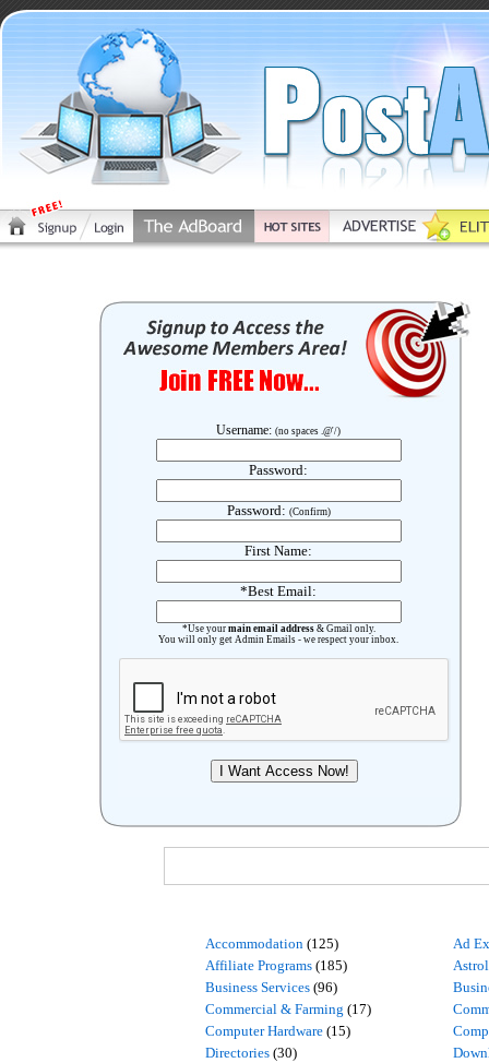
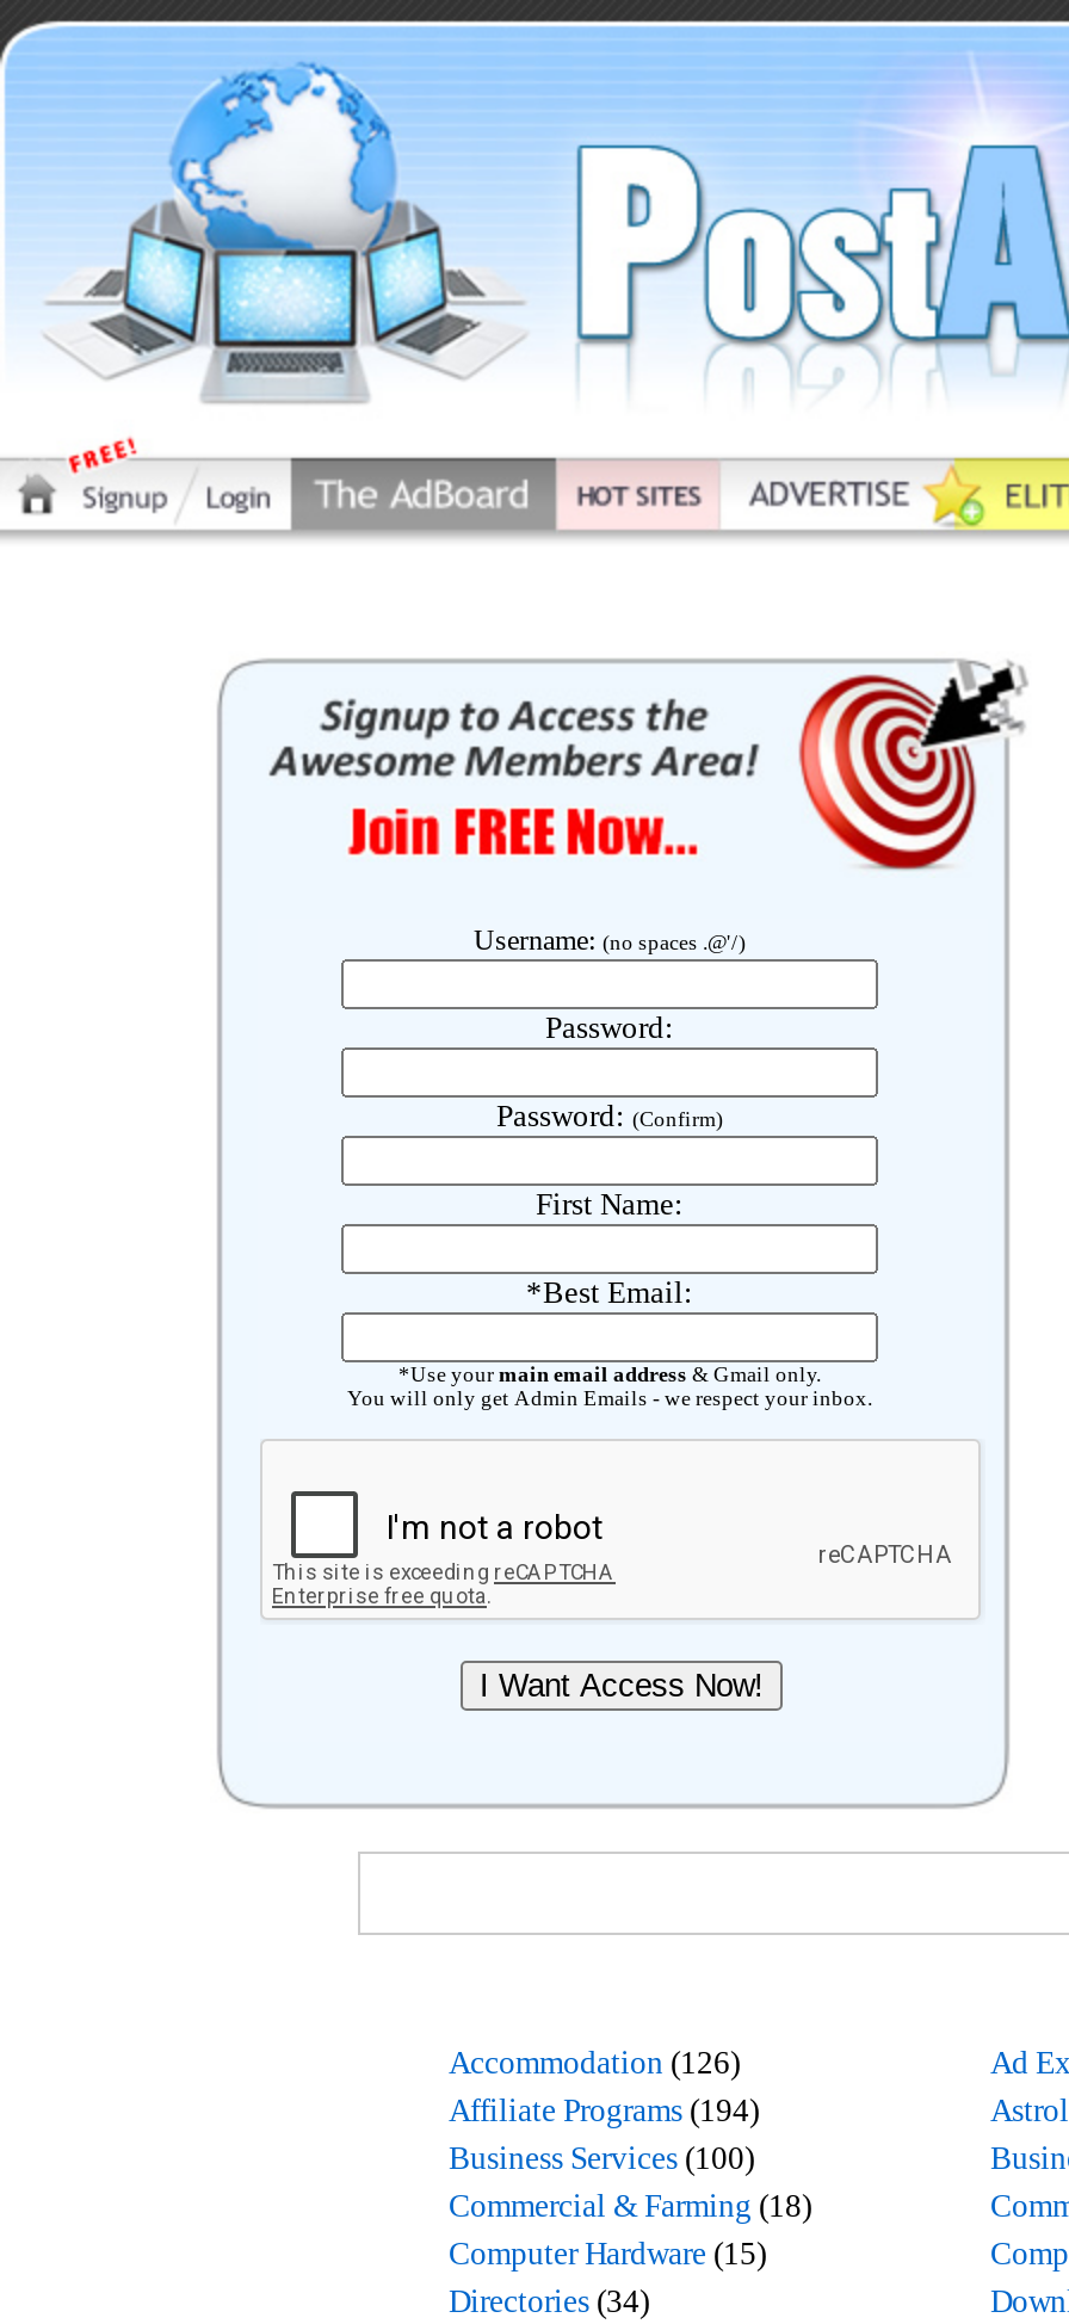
[205,935,338,951] Accommodation (125) -> [449,2044,740,2080] Accommodation (126)
[205,957,347,973] Affiliate Programs (185) -> [449,2092,759,2128] Affiliate Programs (194)
[205,979,337,995] Business Services (96) -> [449,2140,754,2175] Business Services (100)
[205,1000,371,1017] Commercial & Farming (17) -> [449,2187,811,2223] Commercial & Farming (18)
[205,1044,297,1060] Directories (30) -> [449,2283,649,2319] Directories (34)

